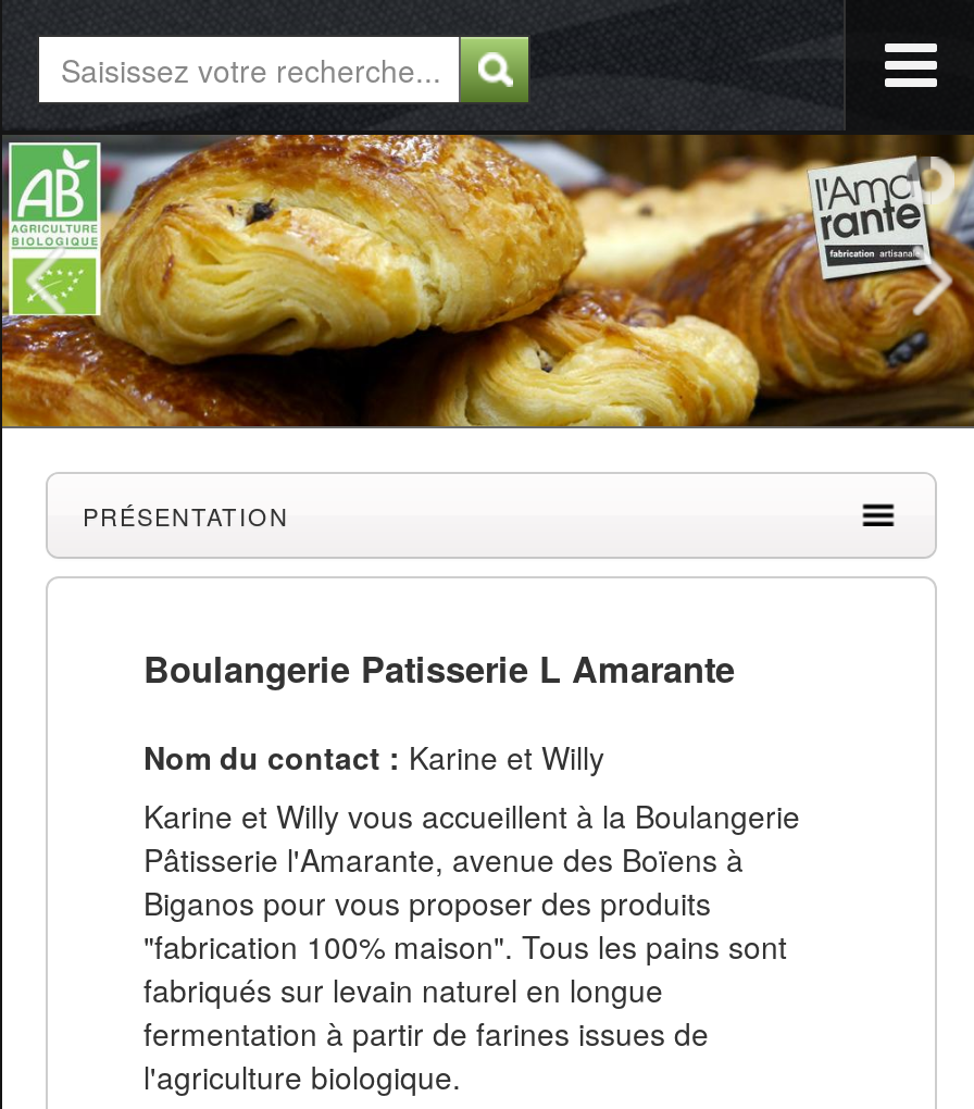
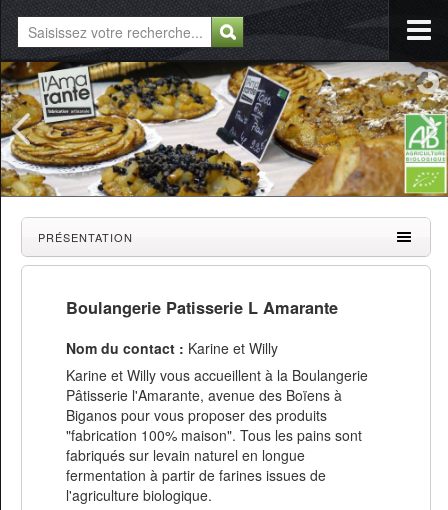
[7,133,967,428] [image] -> [3,61,445,197] [image]

